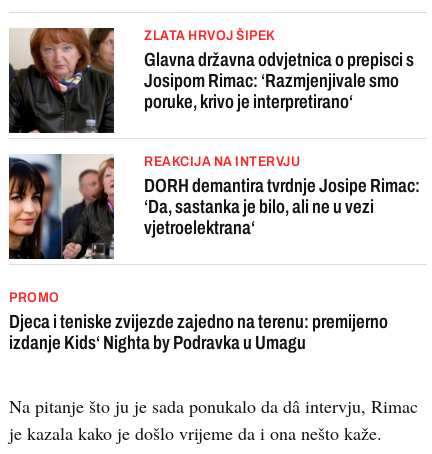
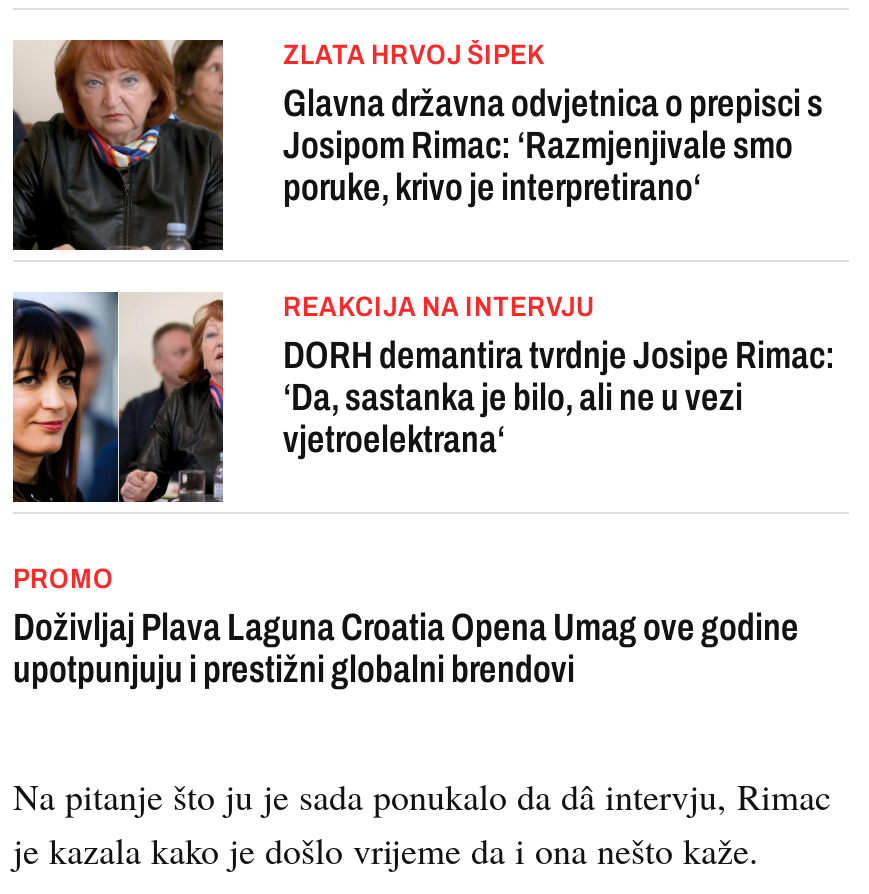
[9,311,388,353] Djeca i teniske zvijezde zajedno na terenu: premijerno | izdanje Kids‘ Nighta by Podravka u Umagu -> [13,606,799,690] Doživljaj Plava Laguna Croatia Opena Umag ove godine | upotpunjuju i prestižni globalni brendovi

